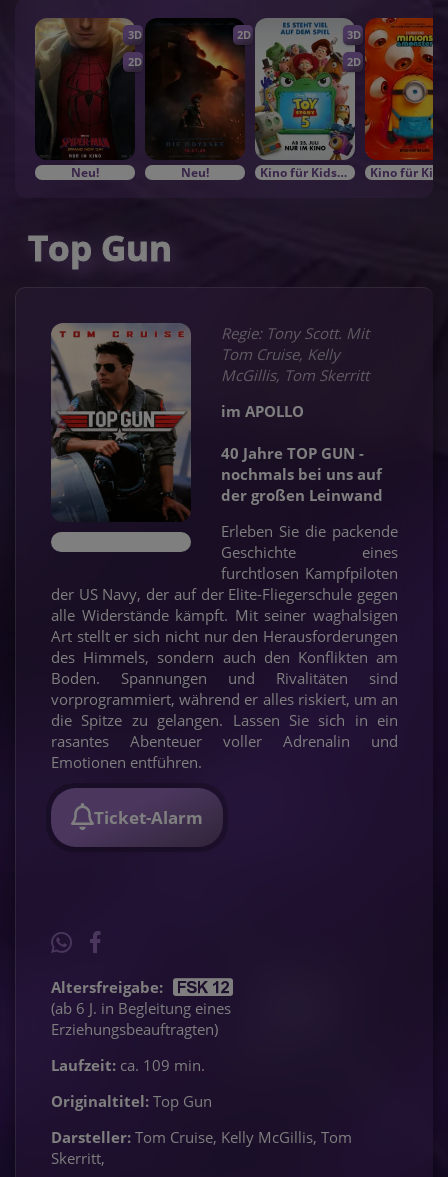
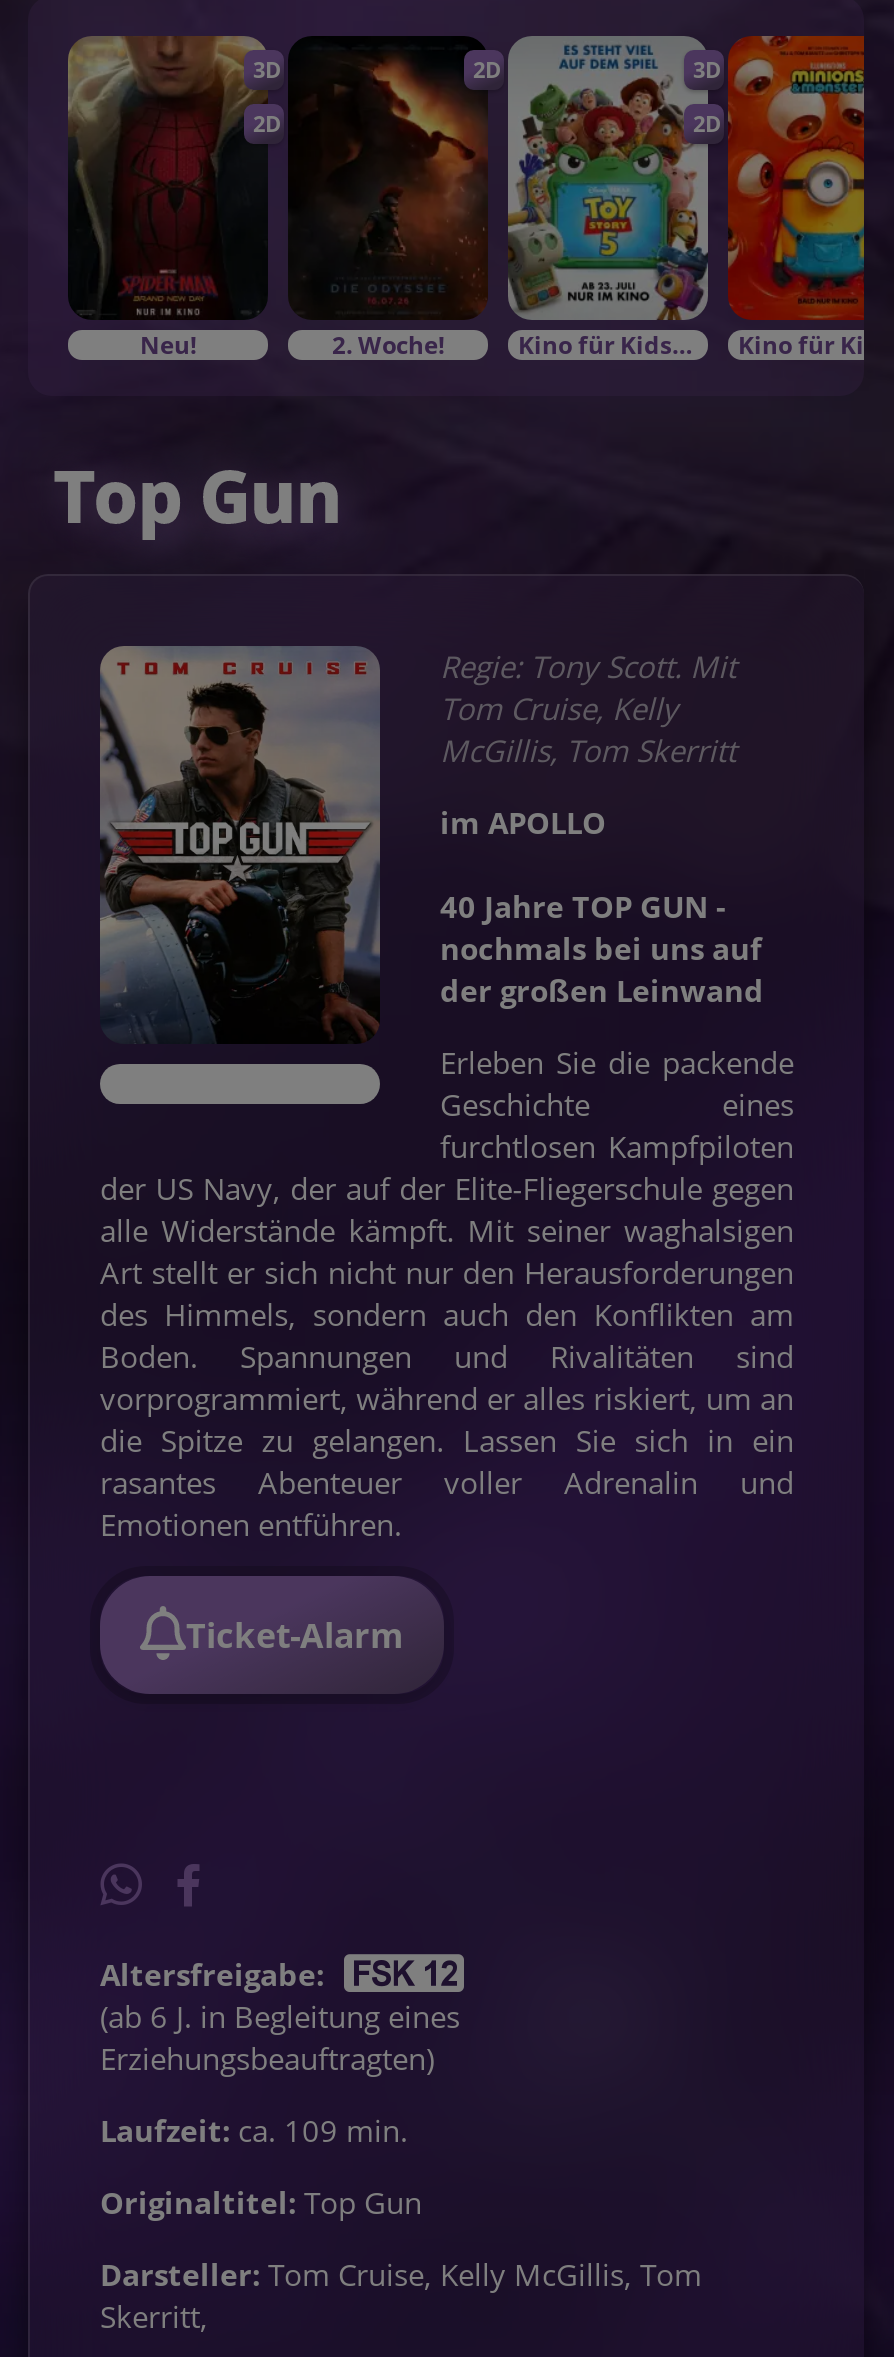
[181,164,209,181] Neu! -> [332,329,444,363] 2. Woche!

